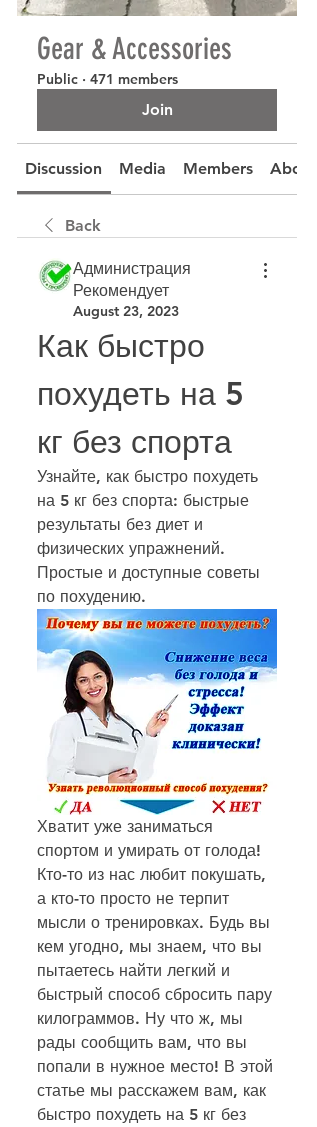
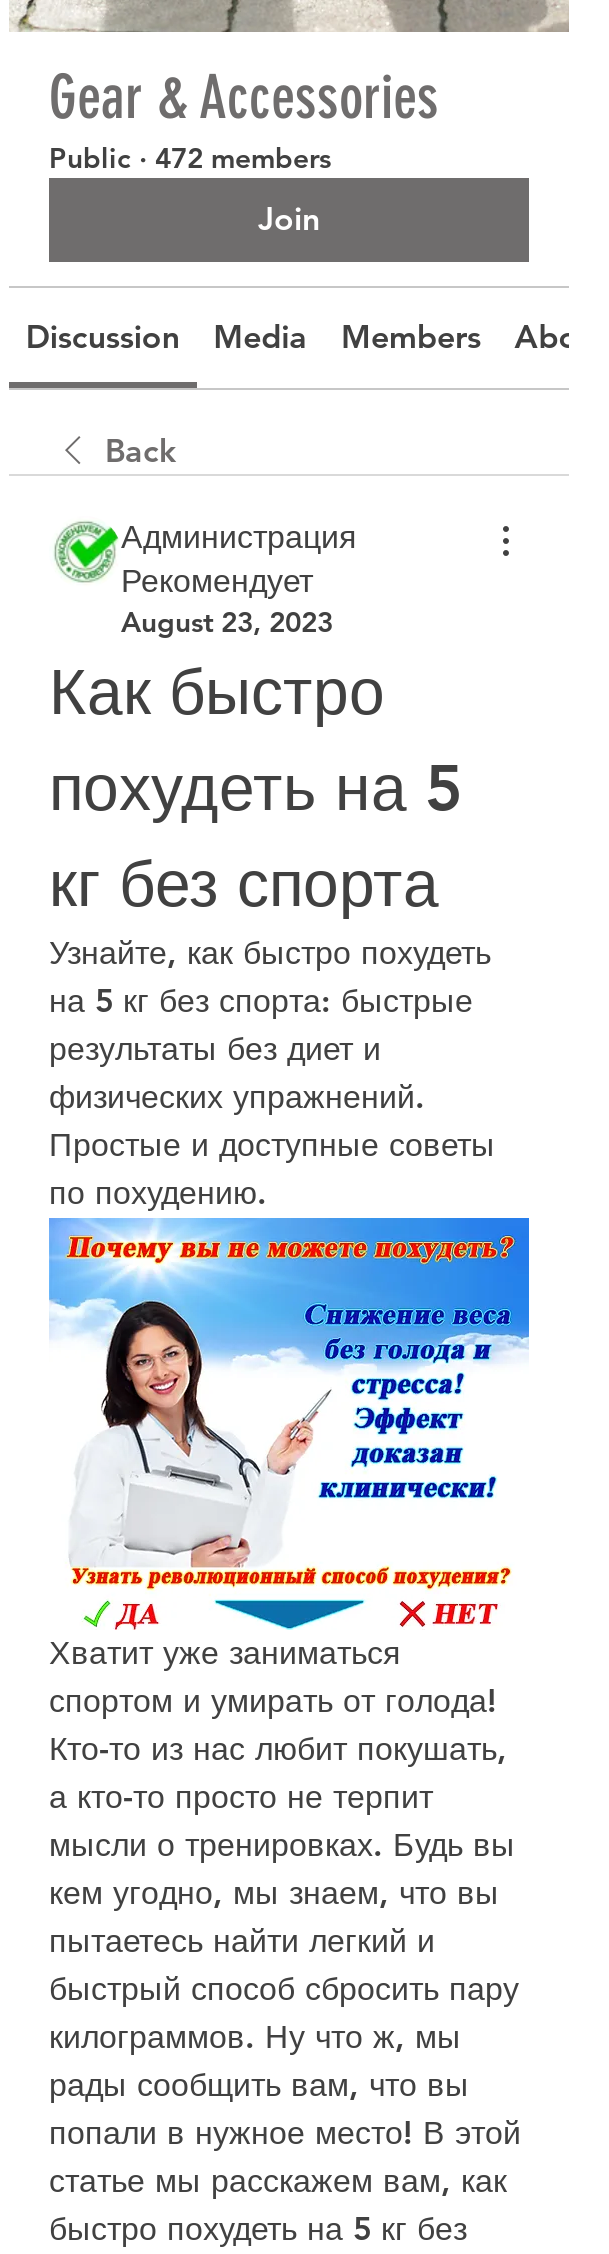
[37,70,178,88] Public · 471 members -> [49,140,331,176] Public · 472 members

